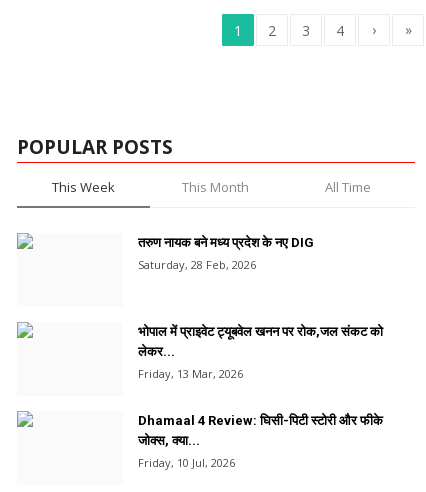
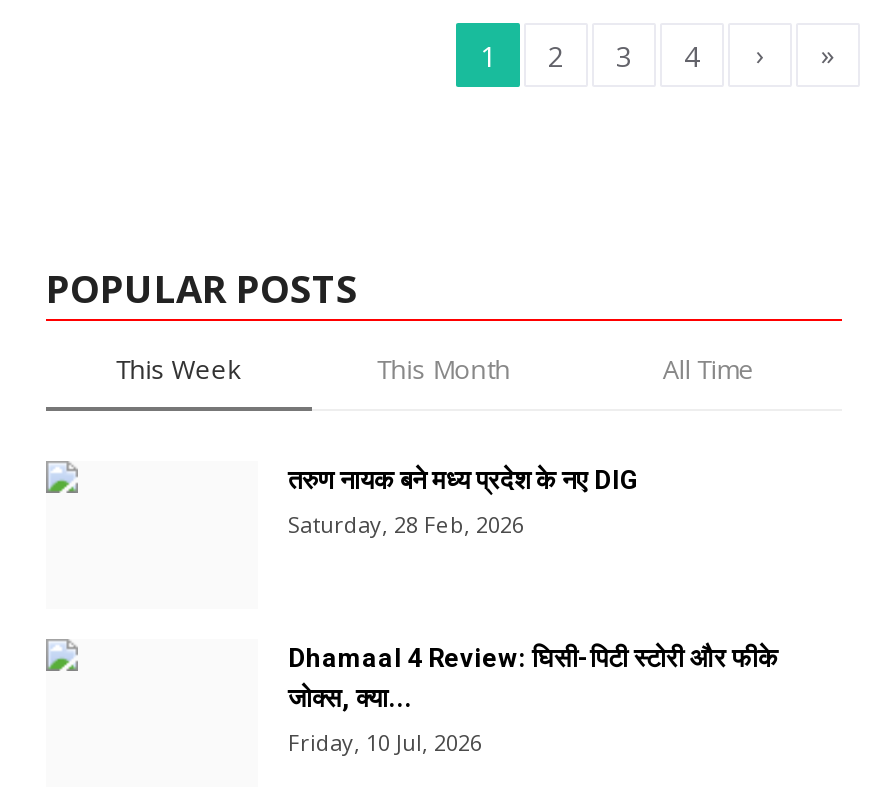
[138,324,383,381] भोपाल में प्राइवेट ट्यूबवेल खनन पर रोक,जल संकट को | लेकर... | Friday, 13 Mar, 2026 -> none

